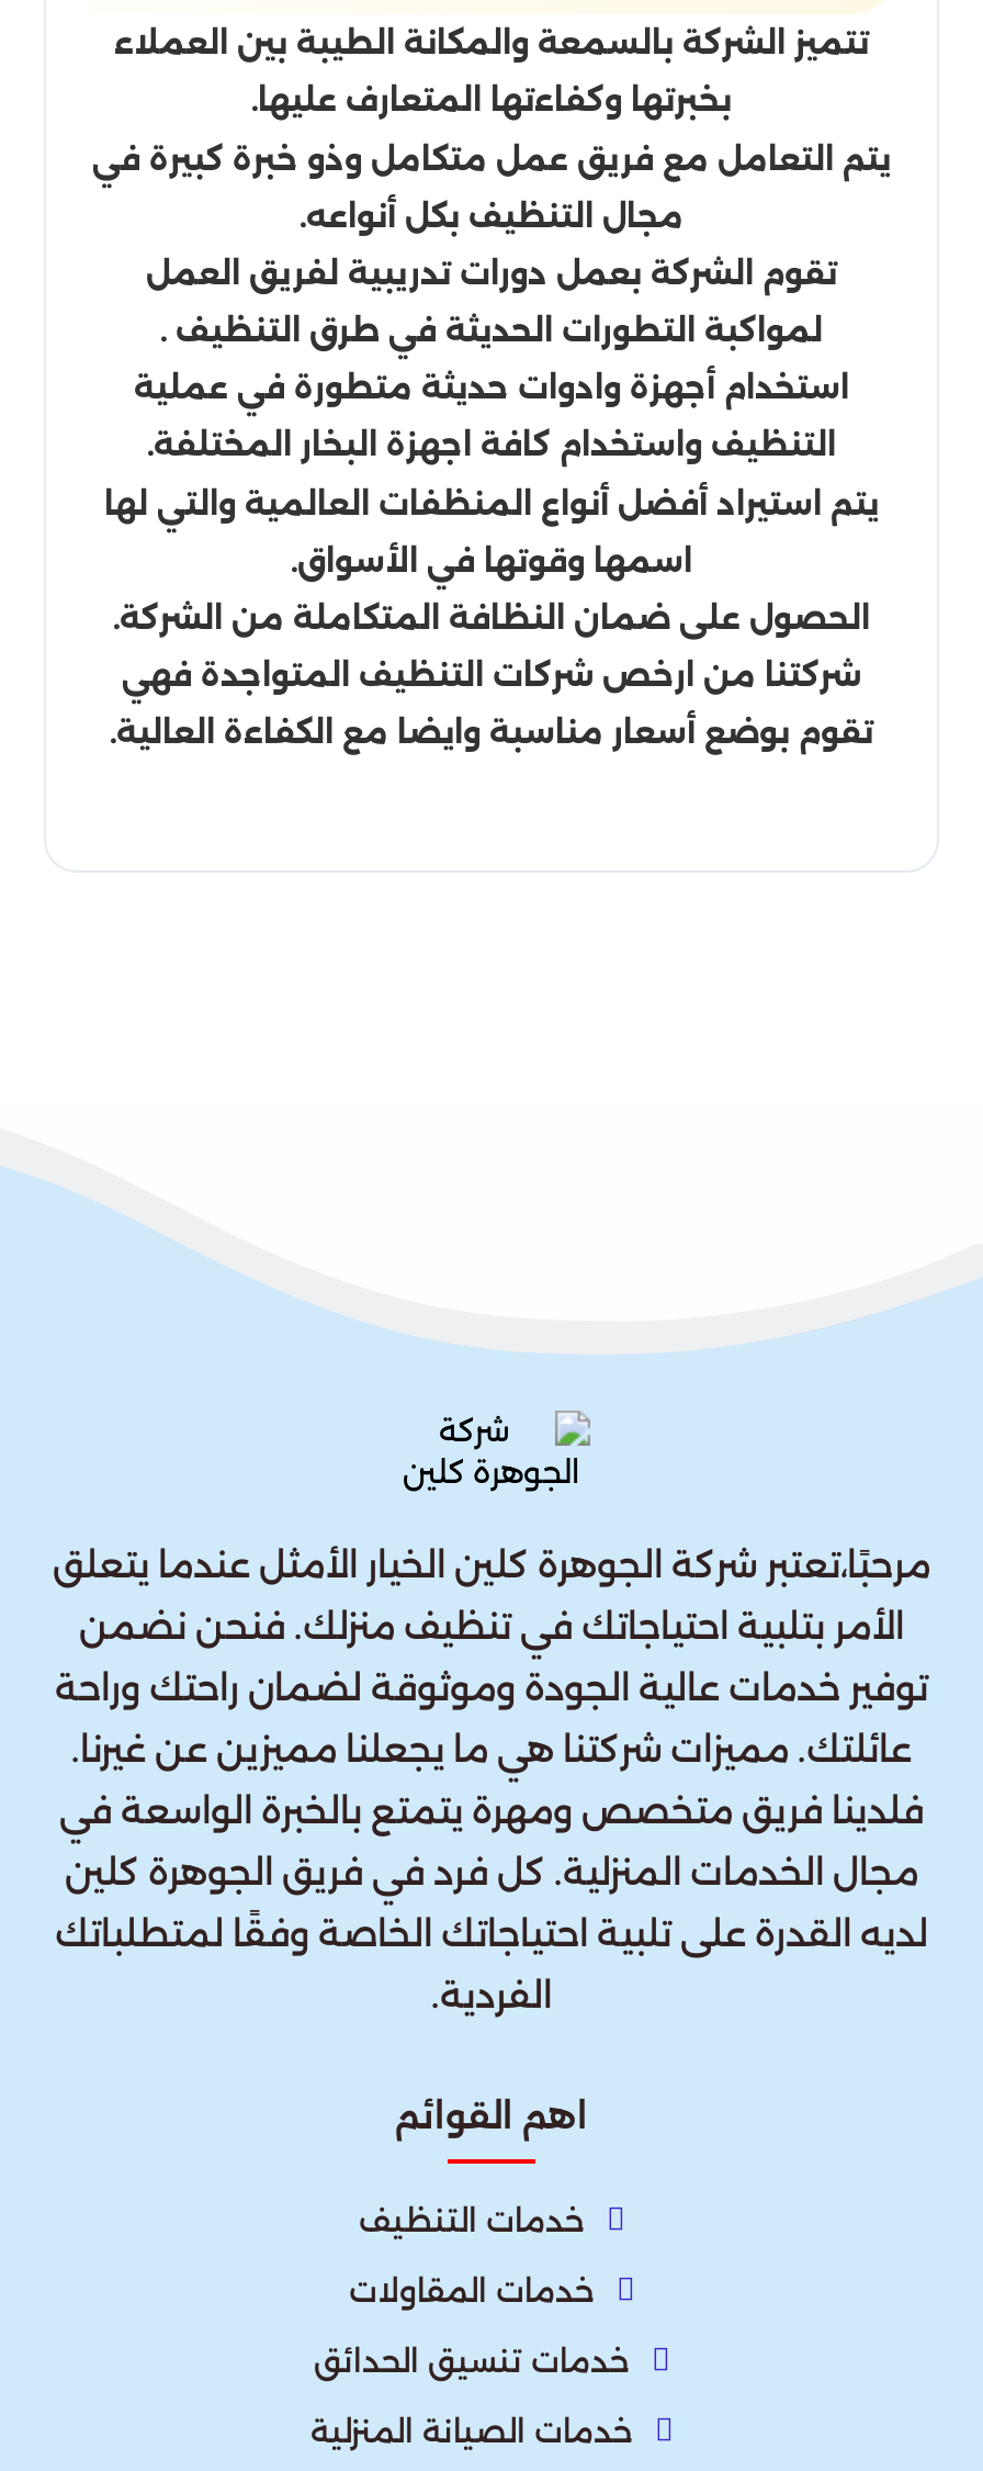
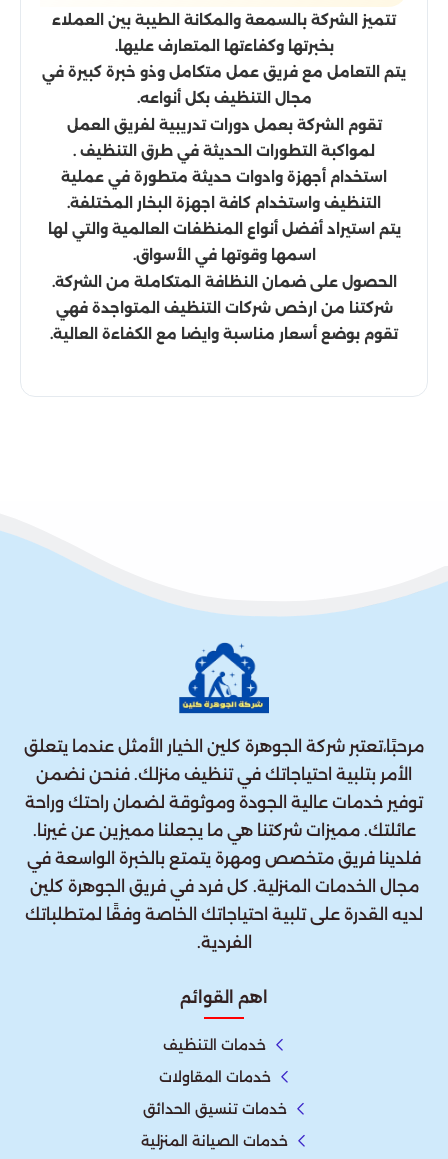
[402,1409,592,1495] [image] -> [178,642,270,714] [image]

